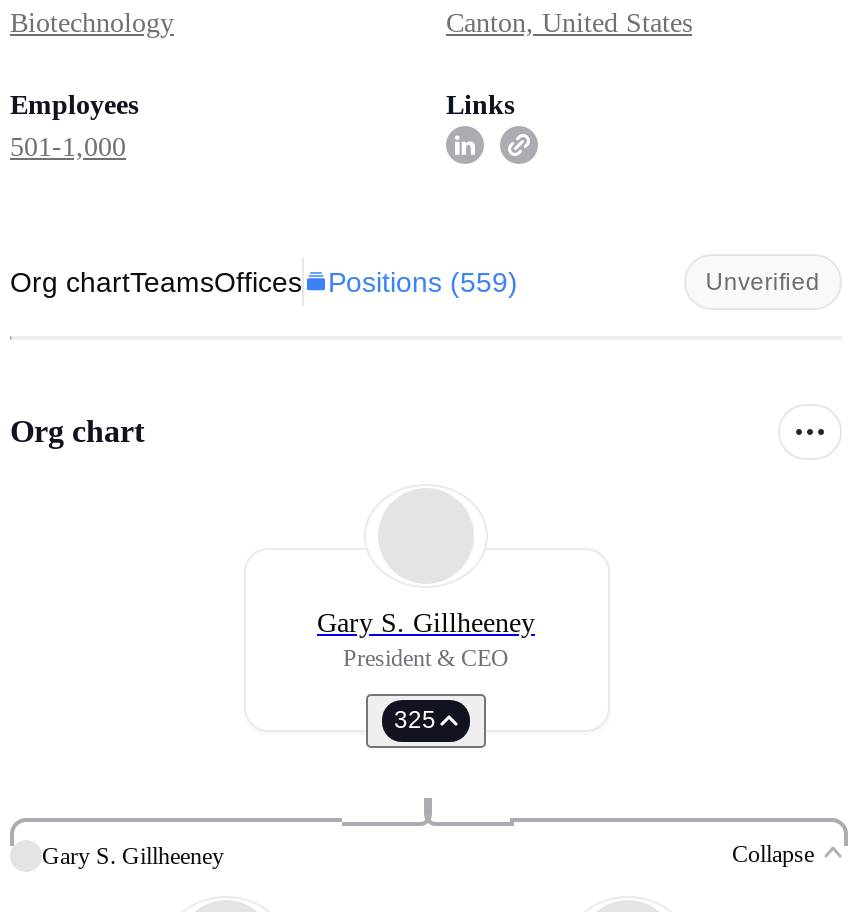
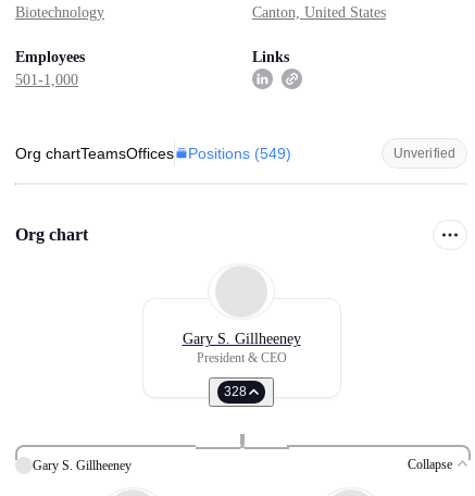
[10,266,518,298] Org chartTeamsOffices Positions (559) -> [15,145,291,162] Org chartTeamsOffices Positions (549)
[394,706,436,734] 325 -> [224,384,247,399] 328

